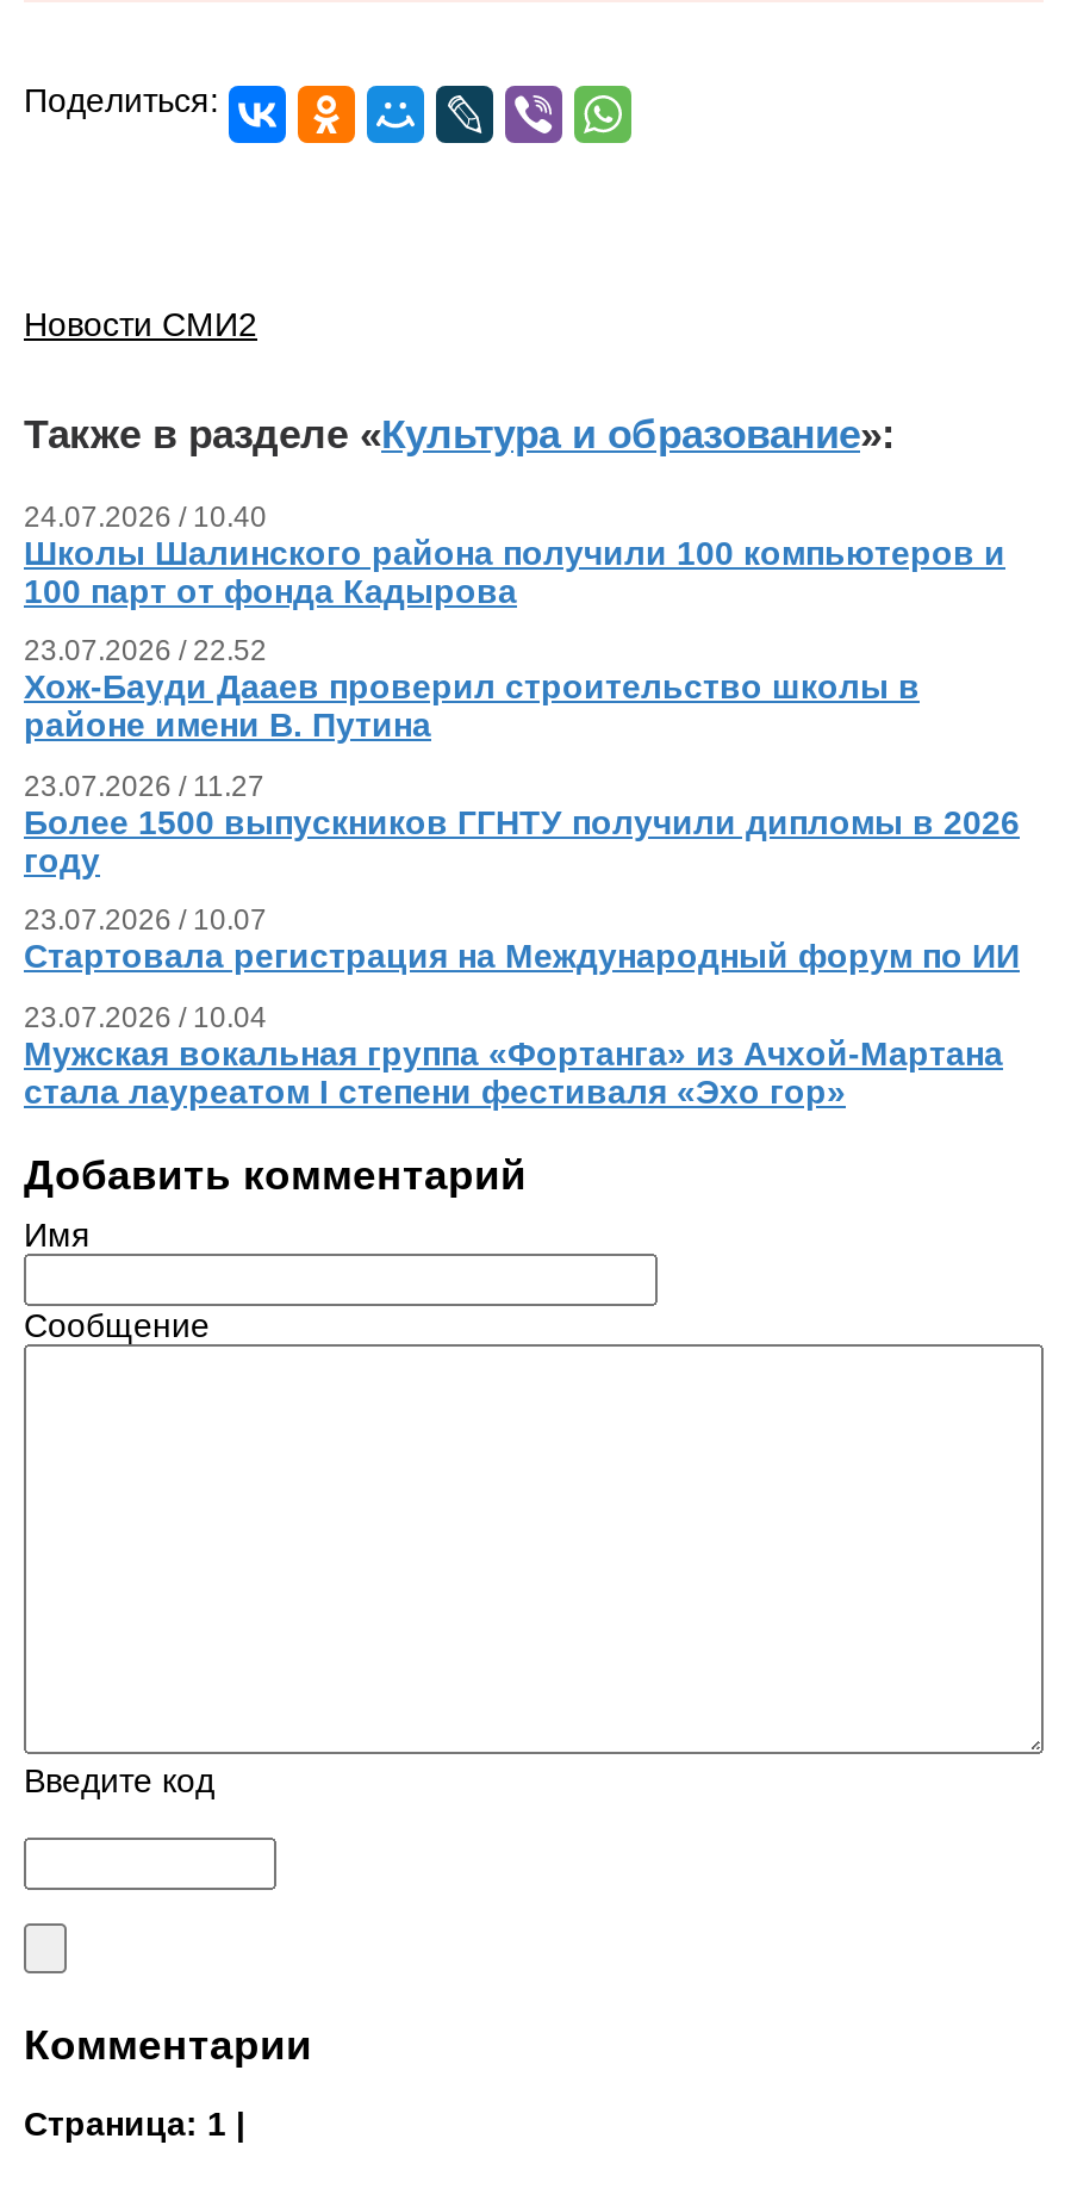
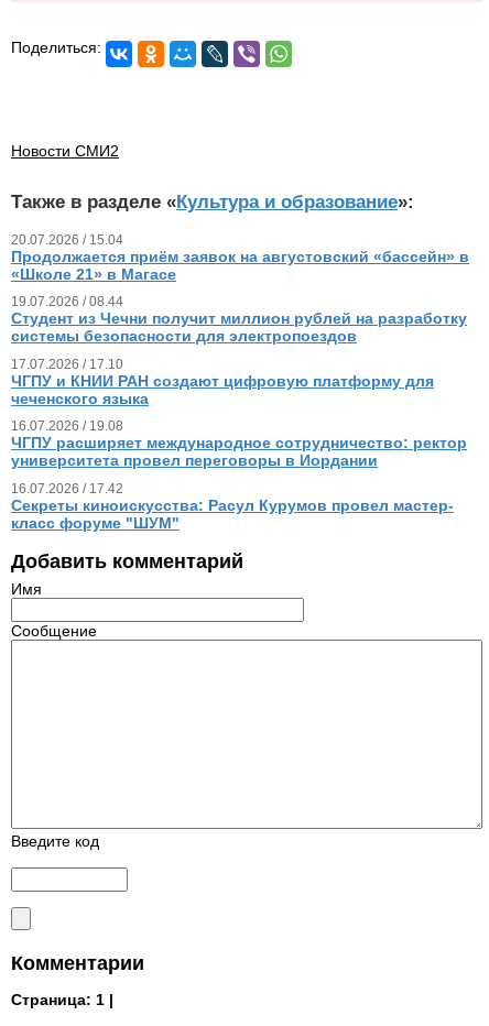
[24,500,1005,610] 24.07.2026 / 10.40 | Школы Шалинского района получили 100 компьютеров и | 100 парт от фонда Кадырова -> [11,232,469,283] 20.07.2026 / 15.04 | Продолжается приём заявок на августовский «бассейн» в | «Школе 21» в Магасе
[24,635,920,744] 23.07.2026 / 22.52 | Хож-Бауди Дааев проверил строительство школы в | районе имени В. Путина -> [11,294,467,345] 19.07.2026 / 08.44 | Студент из Чечни получит миллион рублей на разработку | системы безопасности для электропоездов
[24,769,1020,879] 23.07.2026 / 11.27 | Более 1500 выпускников ГГНТУ получили дипломы в 2026 | году -> [11,356,434,407] 17.07.2026 / 17.10 | ЧГПУ и КНИИ РАН создают цифровую платформу для | чеченского языка
[24,904,1020,976] 23.07.2026 / 10.07 | Стартовала регистрация на Международный форум по ИИ -> [11,419,467,469] 16.07.2026 / 19.08 | ЧГПУ расширяет международное сотрудничество: ректор | университета провел переговоры в Иордании
[24,1001,1003,1110] 23.07.2026 / 10.04 | Мужская вокальная группа «Фортанга» из Ачхой-Мартана | стала лауреатом I степени фестиваля «Эхо гор» -> [11,481,454,531] 16.07.2026 / 17.42 | Секреты киноискусства: Расул Курумов провел мастер- | класс форуме "ШУМ"

